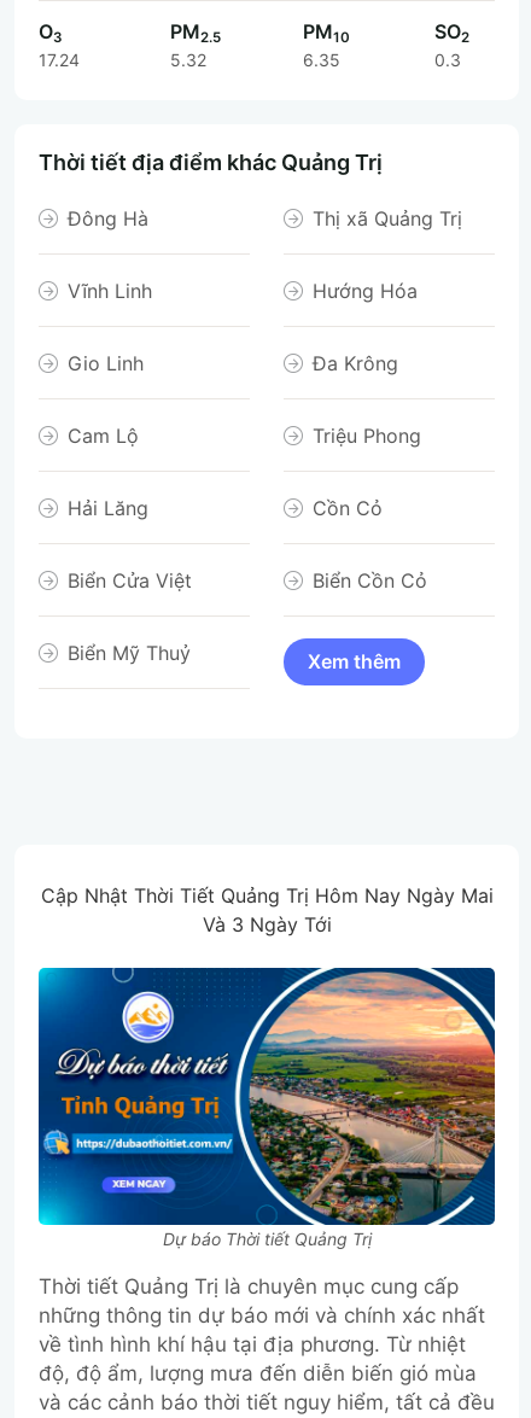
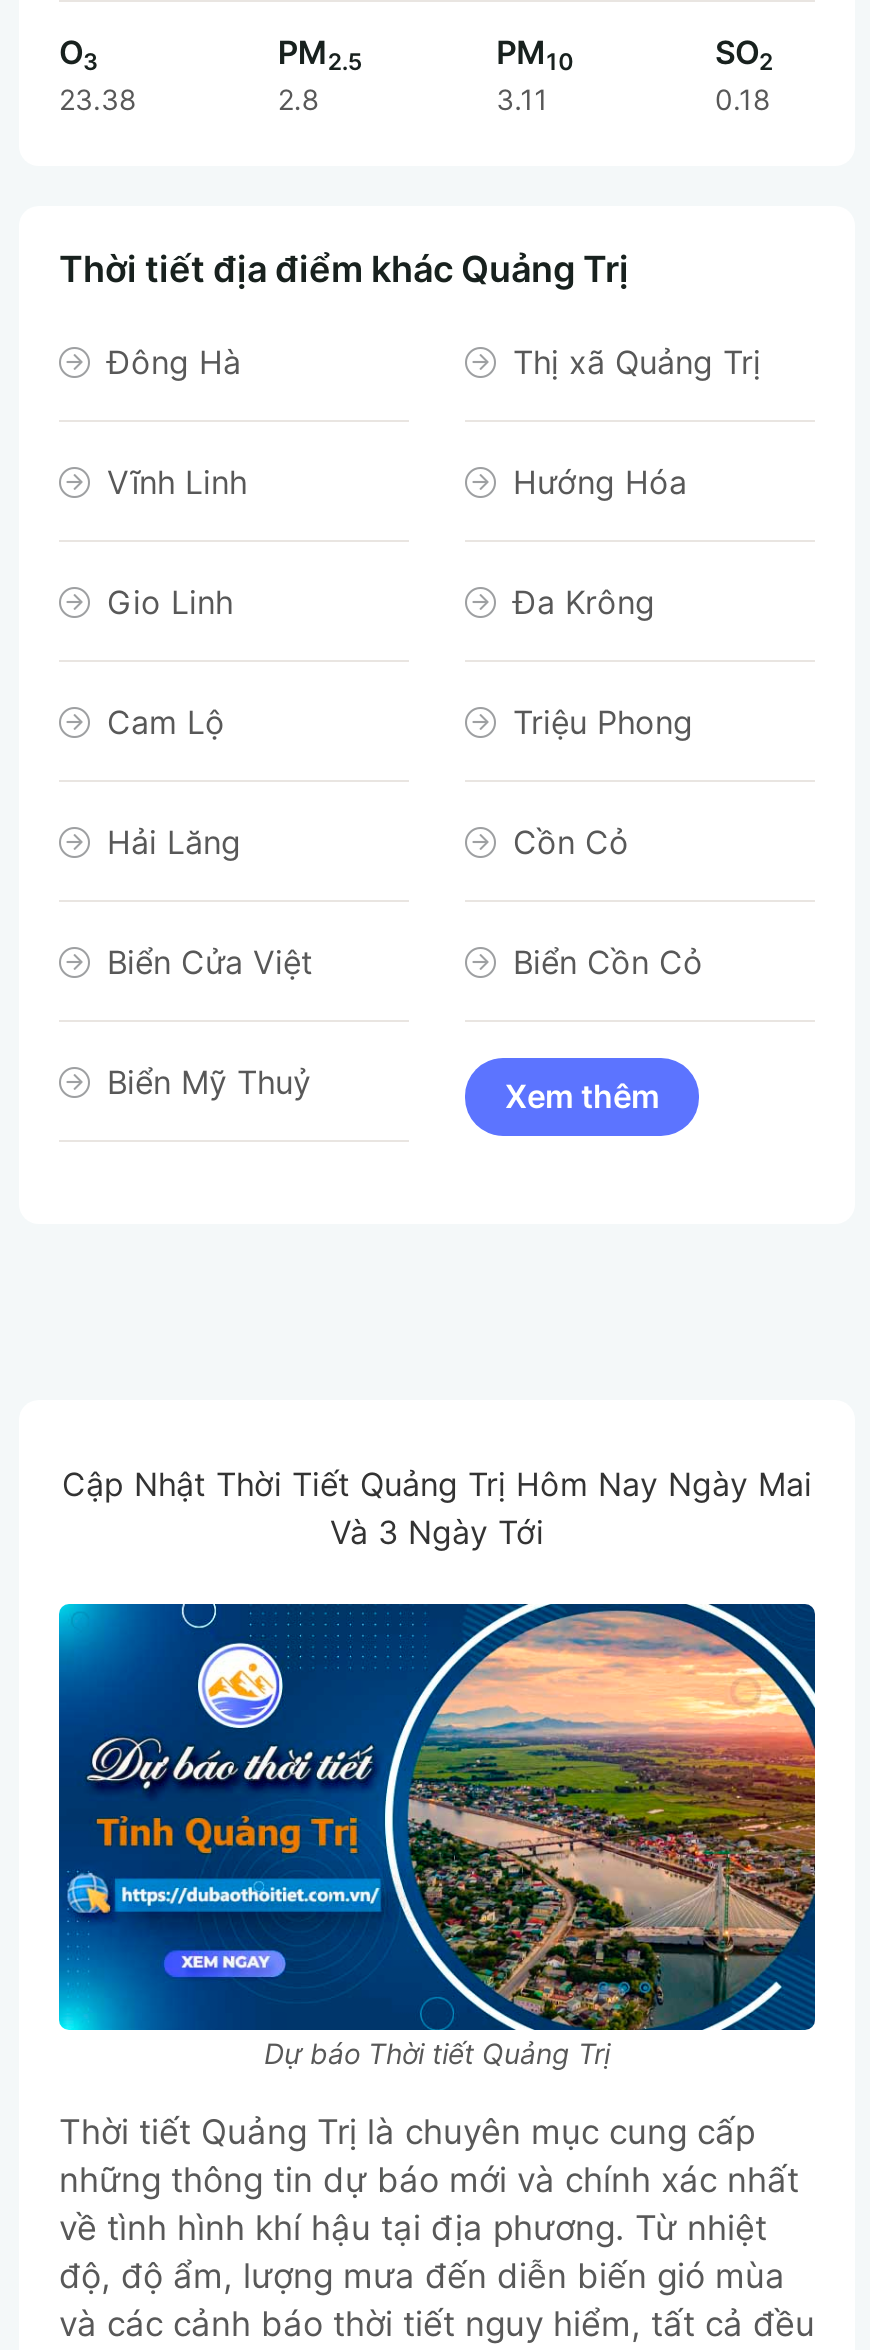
[39,49,80,70] 17.24 -> [59,82,137,116] 23.38
[171,49,207,70] 5.32 -> [278,82,320,116] 2.8
[303,49,340,70] 6.35 -> [496,82,548,116] 3.11
[434,49,461,70] 0.3 -> [715,82,771,116] 0.18

